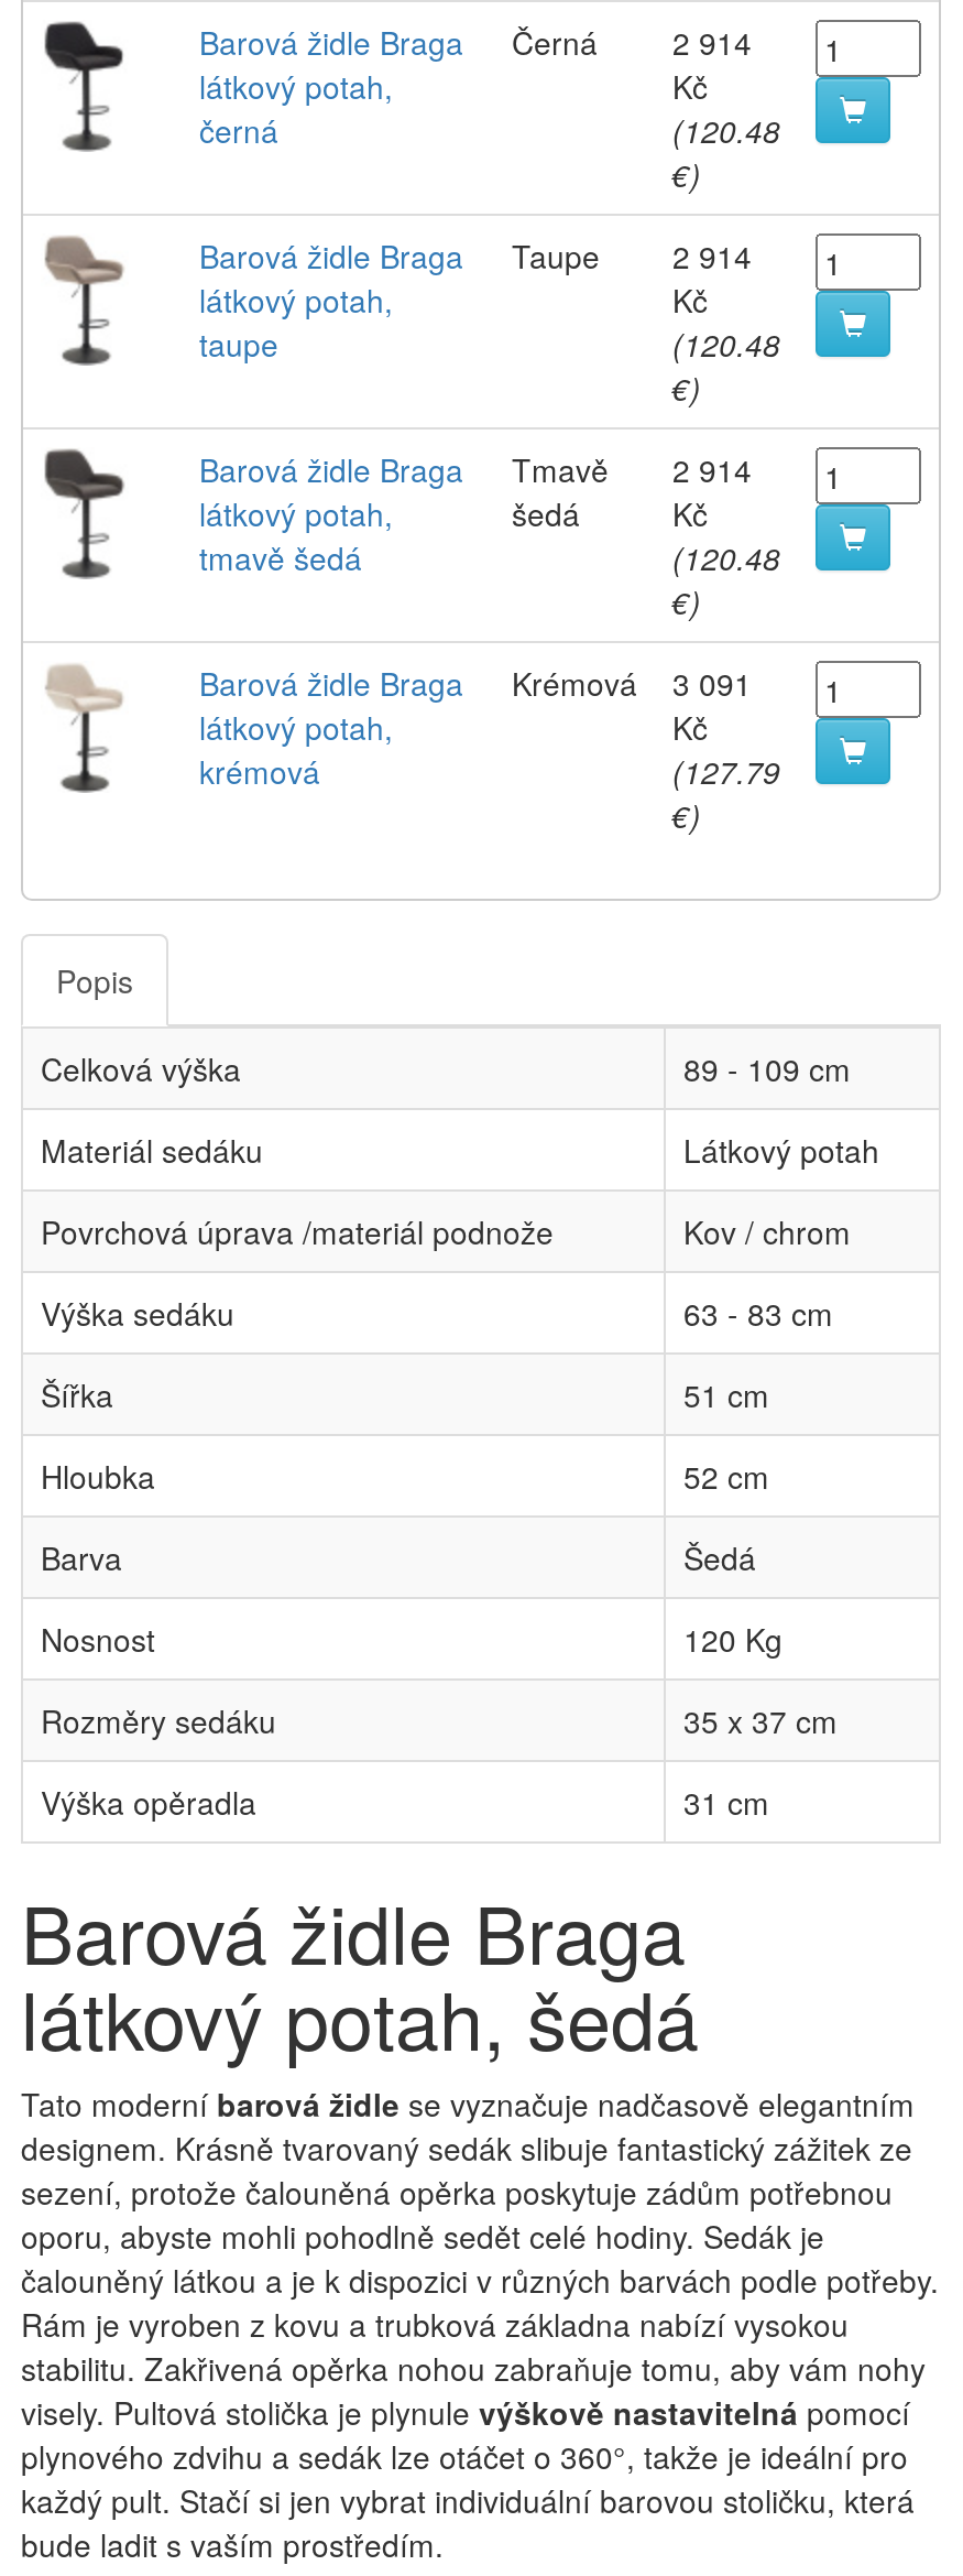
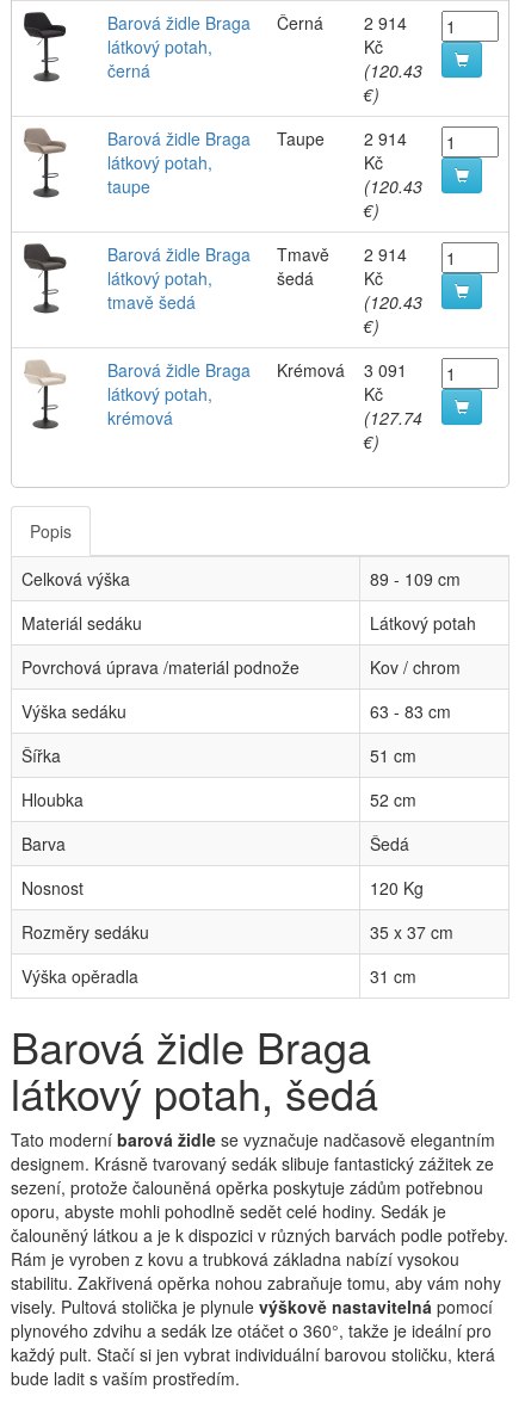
[672,108,780,152] (120.48 -> [364,58,422,82] (120.43
[672,322,780,366] (120.48 -> [364,174,422,198] (120.43
[672,535,780,579] (120.48 -> [364,290,422,314] (120.43
[672,749,780,793] (127.79 -> [364,406,422,430] (127.74

